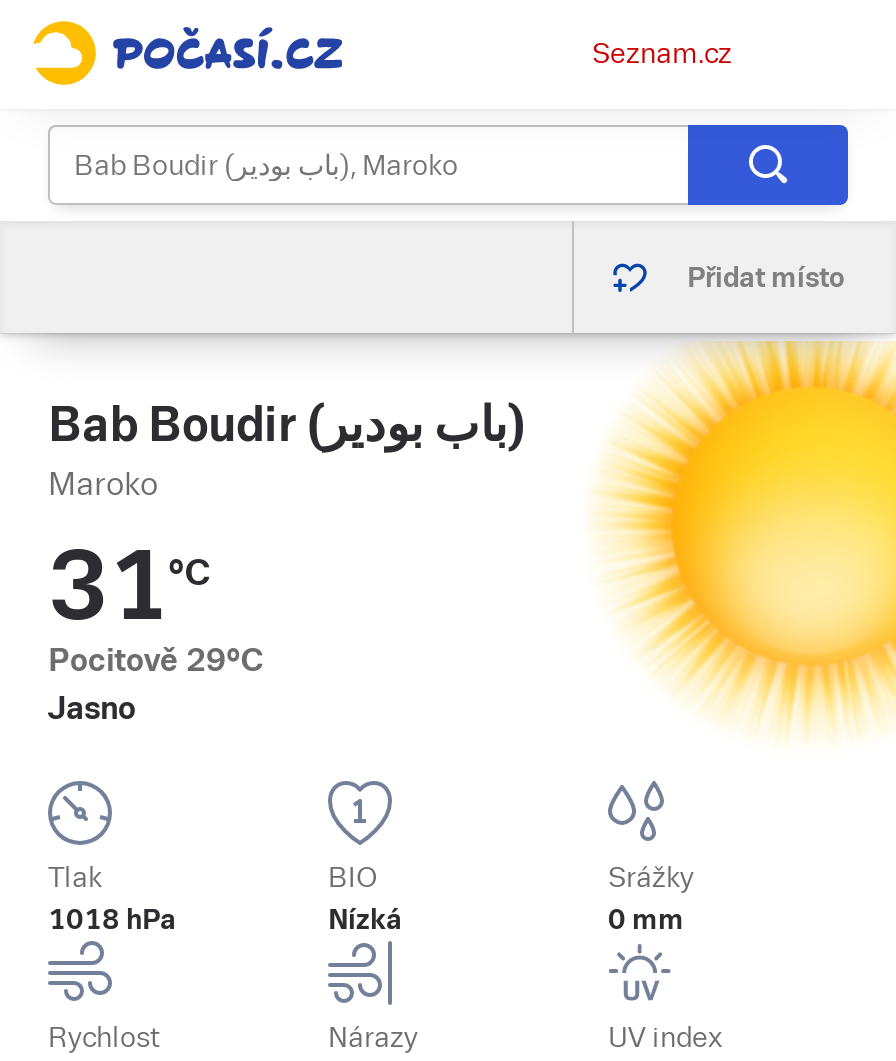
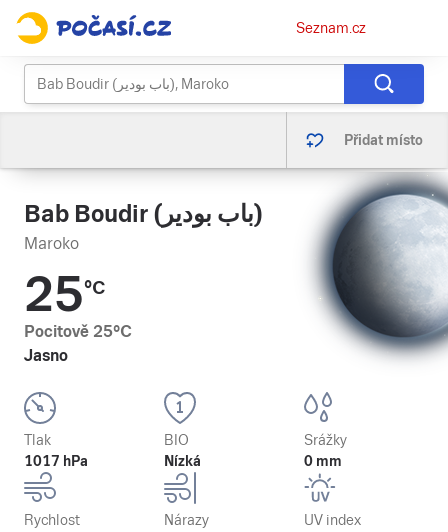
[594,341,890,739] [image] -> [298,173,445,369] [image]
[48,531,210,641] 31°C -> [24,267,105,322] 25°C
[48,641,264,679] Pocitově 29°C -> [24,322,132,341] Pocitově 25°C
[48,903,176,935] 1018 hPa -> [24,453,88,469] 1017 hPa

